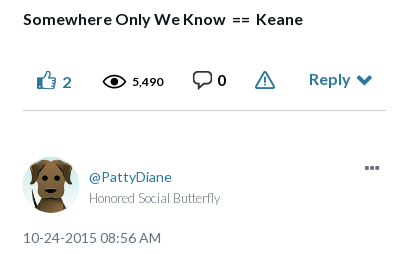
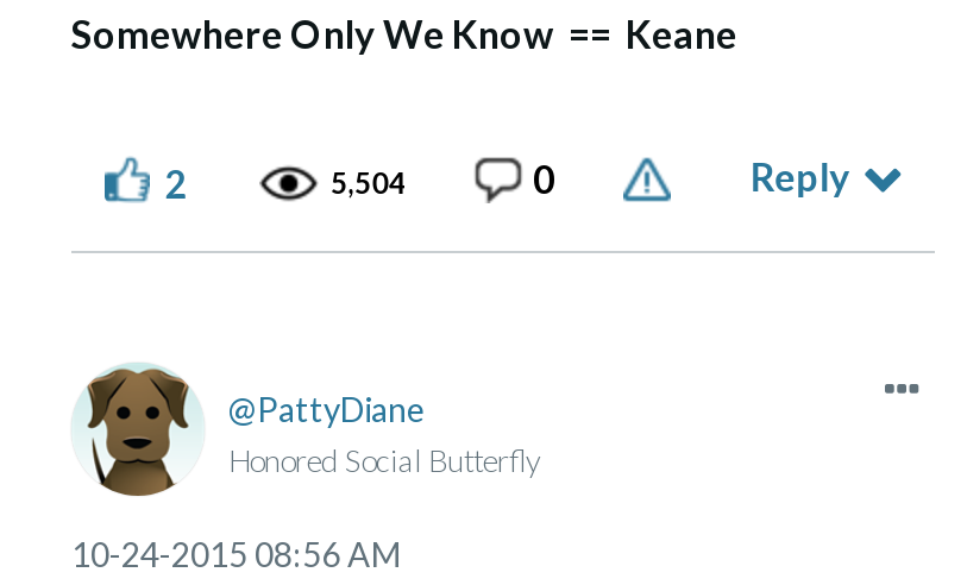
[132,74,163,89] 5,490 -> [331,165,405,200] 5,504

